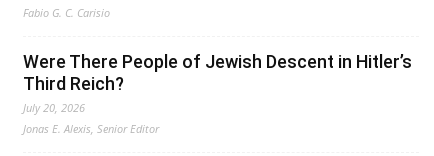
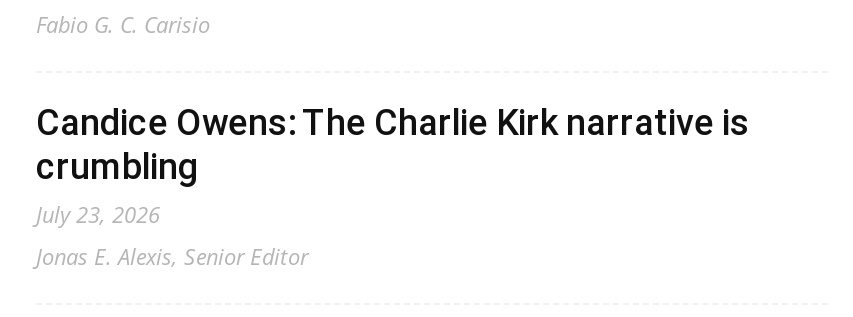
[23,51,412,115] Were There People of Jewish Descent in Hitler’s | Third Reich? | July 20, 2026 -> [36,100,750,228] Candice Owens: The Charlie Kirk narrative is | crumbling | July 23, 2026

